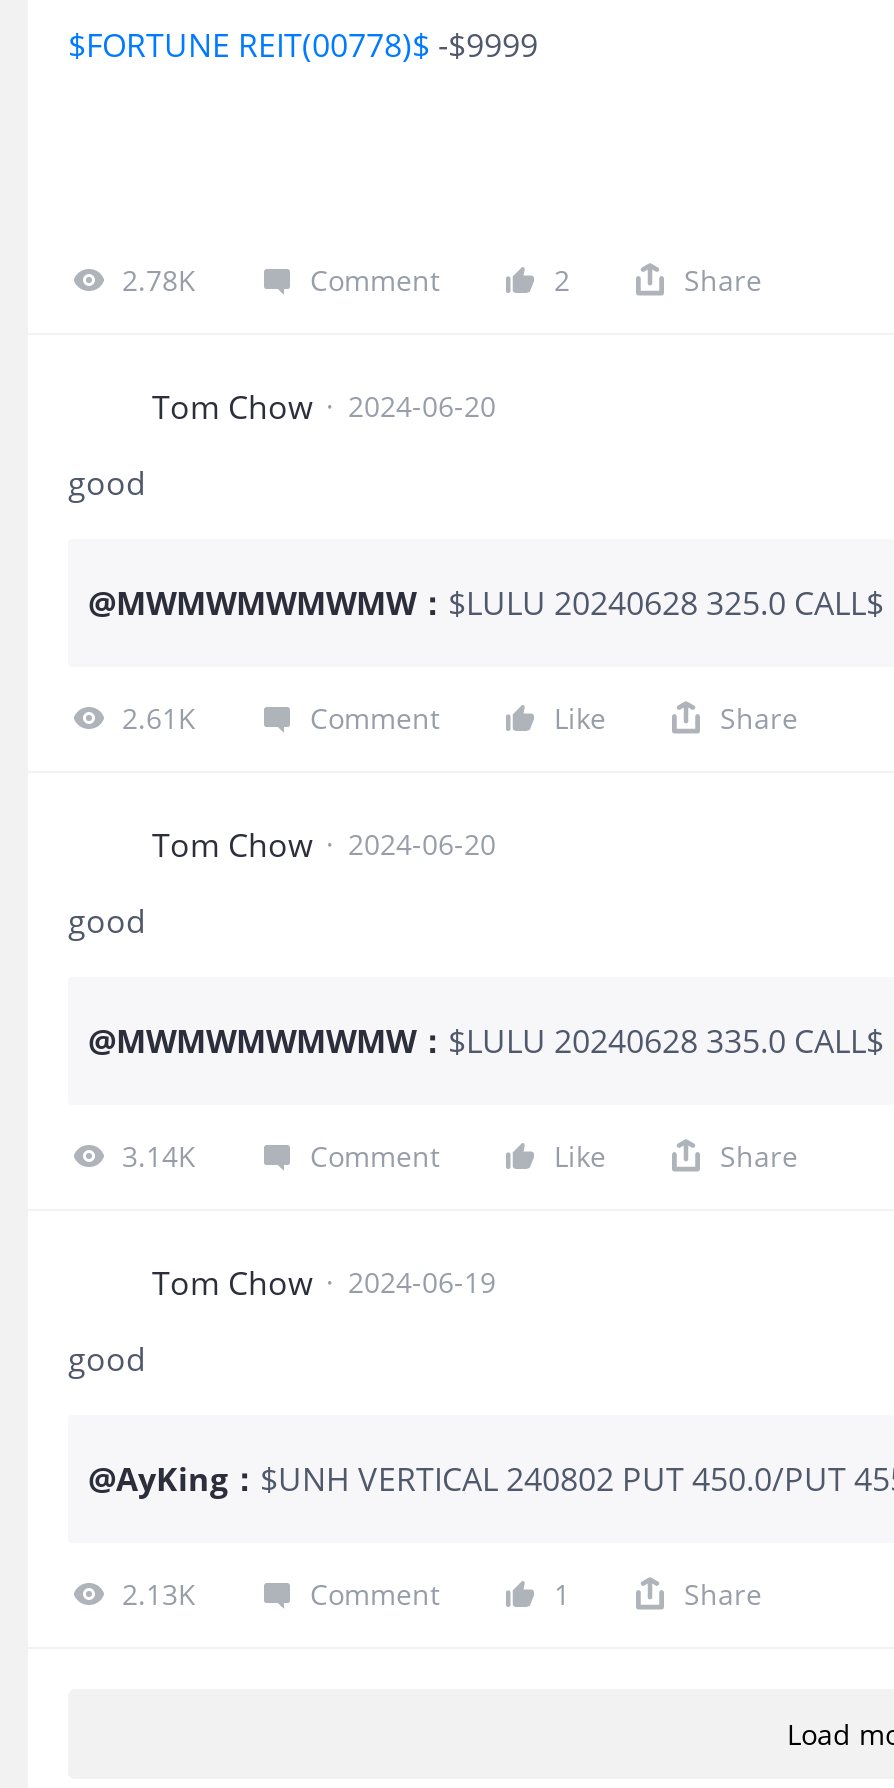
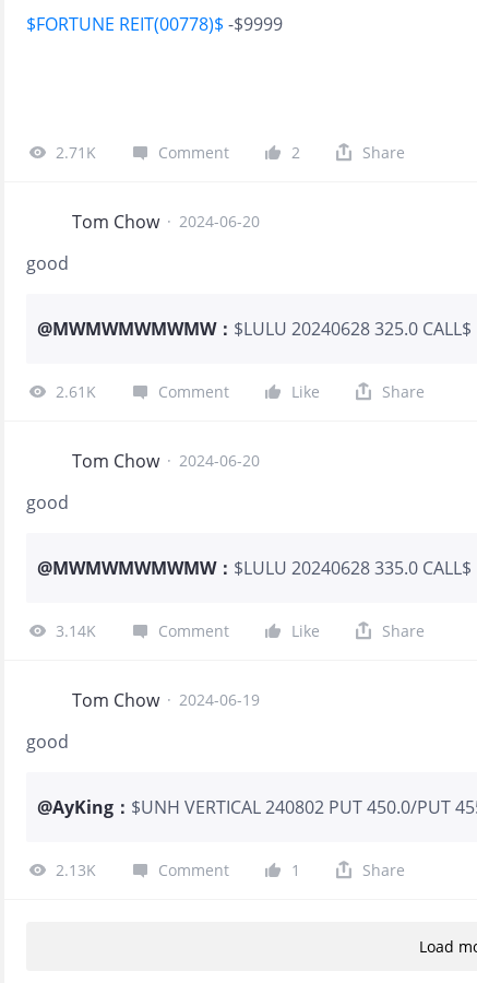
[122,260,196,298] 2.78K -> [56,142,96,162] 2.71K

